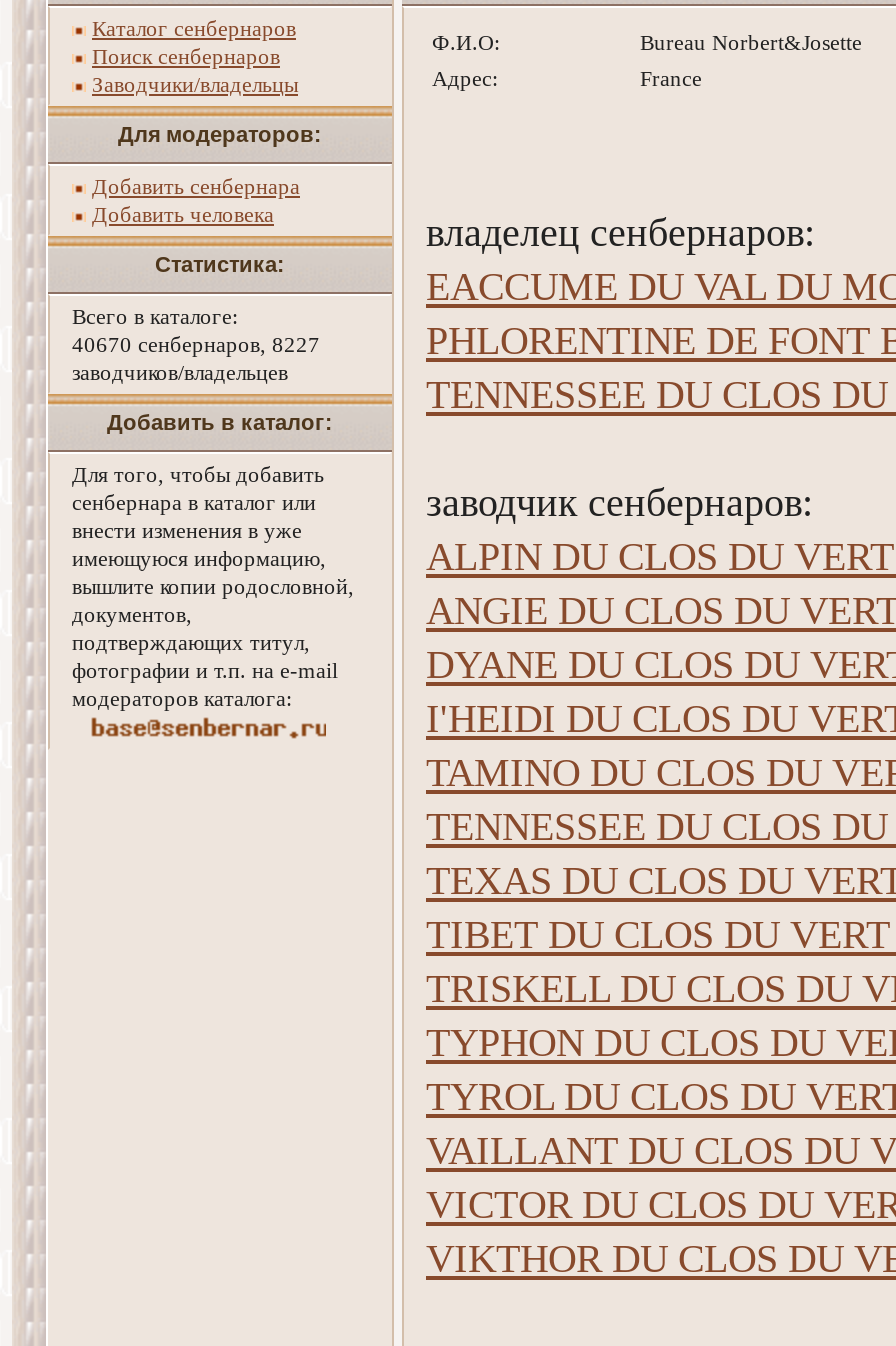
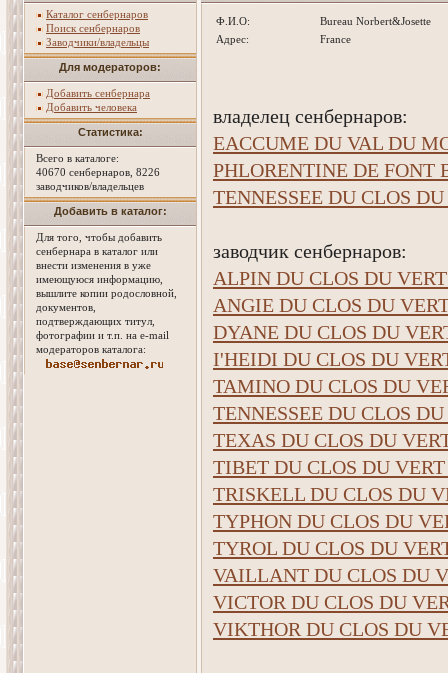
[72,332,320,356] 40670 сенбернаров, 8227 -> [36,166,160,178] 40670 сенбернаров, 8226

